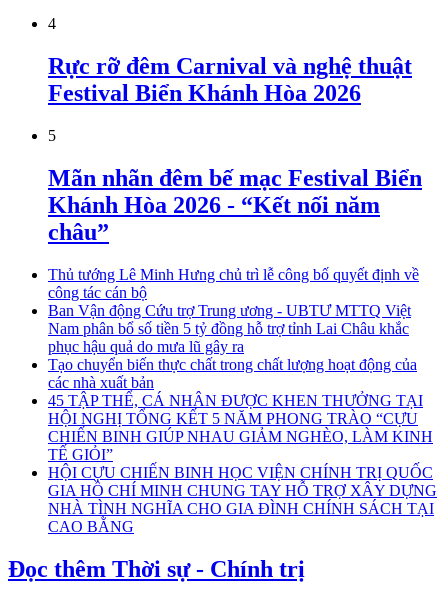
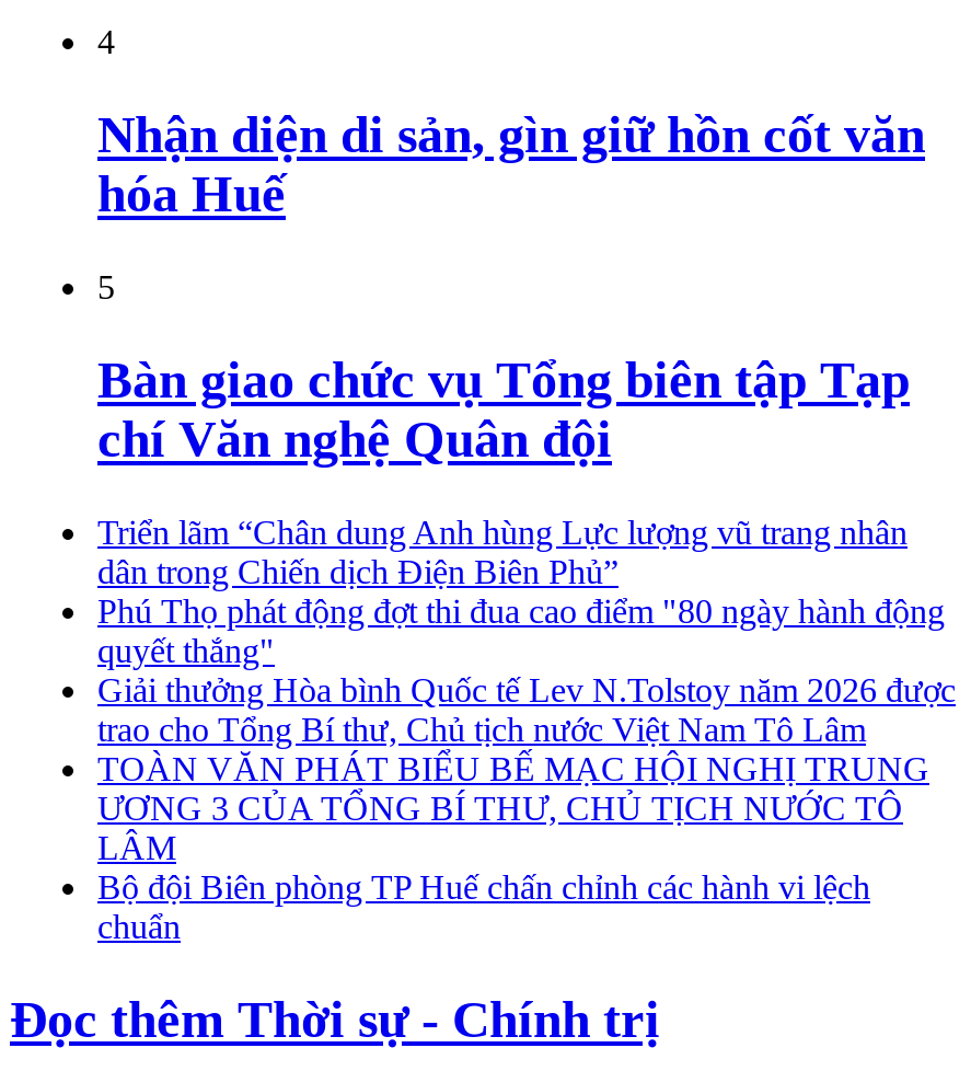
[48,53,412,106] Rực rỡ đêm Carnival và nghệ thuật | Festival Biển Khánh Hòa 2026 -> [97,106,925,222] Nhận diện di sản, gìn giữ hồn cốt văn | hóa Huế
[48,165,422,245] Mãn nhãn đêm bế mạc Festival Biển | Khánh Hòa 2026 - “Kết nối năm | châu” -> [97,351,910,467] Bàn giao chức vụ Tổng biên tập Tạp | chí Văn nghệ Quân đội
[48,266,437,535] Thủ tướng Lê Minh Hưng chủ trì lễ công bố quyết định về | công tác cán bộ | Ban Vận động Cứu trợ Trung ương - UBTƯ MTTQ Việt | Nam phân bổ số tiền 5 tỷ đồng hỗ trợ tỉnh Lai Châu khắc | phục hậu quả do mưa lũ gây ra | Tạo chuyển biến thực chất trong chất lượng hoạt động của | các nhà xuất bản | 45 TẬP THỂ, CÁ NHÂN ĐƯỢC KHEN THƯỞNG TẠI | HỘI NGHỊ TỔNG KẾT 5 NĂM PHONG TRÀO “CỰU | CHIẾN BINH GIÚP NHAU GIẢM NGHÈO, LÀM KINH | TẾ GIỎI” | HỘI CỰU CHIẾN BINH HỌC VIỆN CHÍNH TRỊ QUỐC | GIA HỒ CHÍ MINH CHUNG TAY HỖ TRỢ XÂY DỰNG | NHÀ TÌNH NGHĨA CHO GIA ĐÌNH CHÍNH SÁCH TẠI | CAO BẰNG -> [97,513,956,945] Triển lãm “Chân dung Anh hùng Lực lượng vũ trang nhân | dân trong Chiến dịch Điện Biên Phủ” | Phú Thọ phát động đợt thi đua cao điểm "80 ngày hành động | quyết thắng" | Giải thưởng Hòa bình Quốc tế Lev N.Tolstoy năm 2026 được | trao cho Tổng Bí thư, Chủ tịch nước Việt Nam Tô Lâm | TOÀN VĂN PHÁT BIỂU BẾ MẠC HỘI NGHỊ TRUNG | ƯƠNG 3 CỦA TỔNG BÍ THƯ, CHỦ TỊCH NƯỚC TÔ | LÂM | Bộ đội Biên phòng TP Huế chấn chỉnh các hành vi lệch | chuẩn

